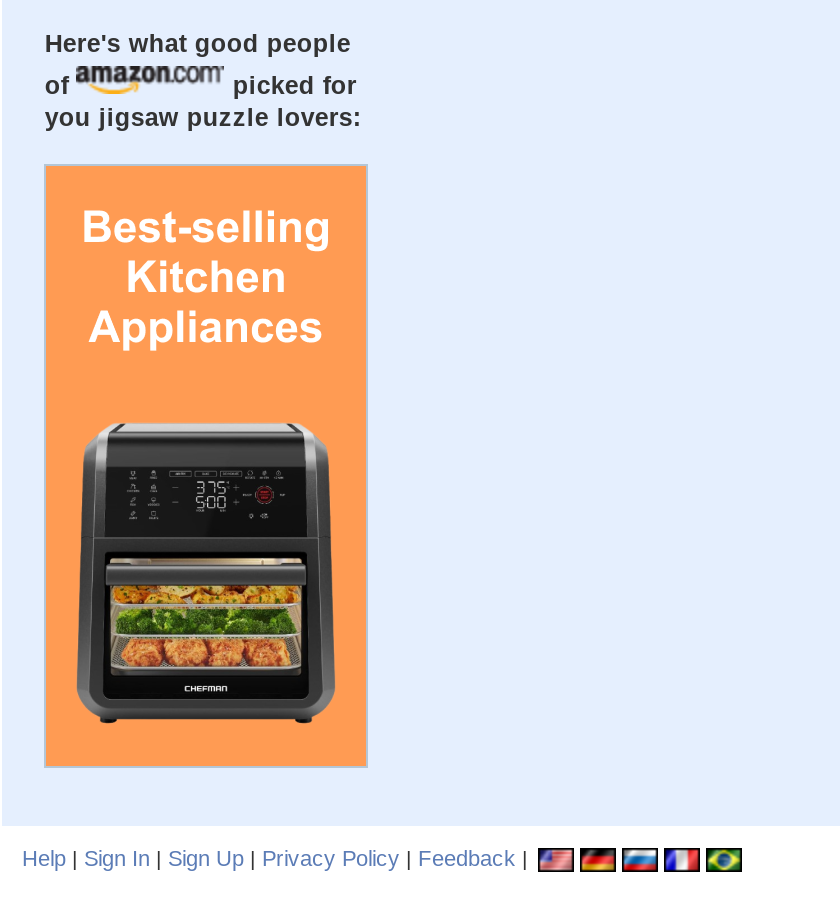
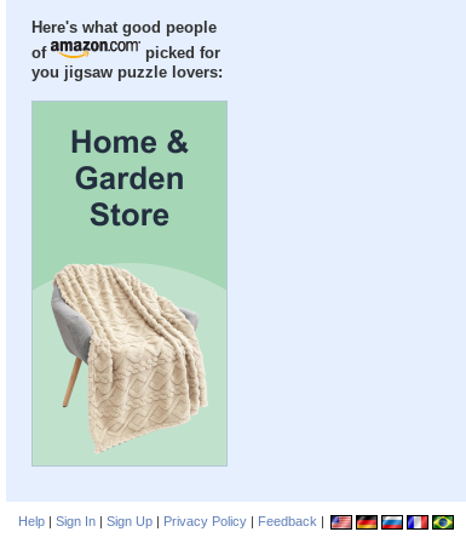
[44,164,368,766] [image] -> [31,101,228,465] [image]

